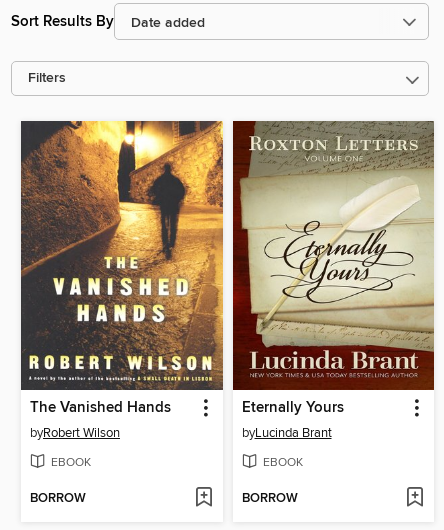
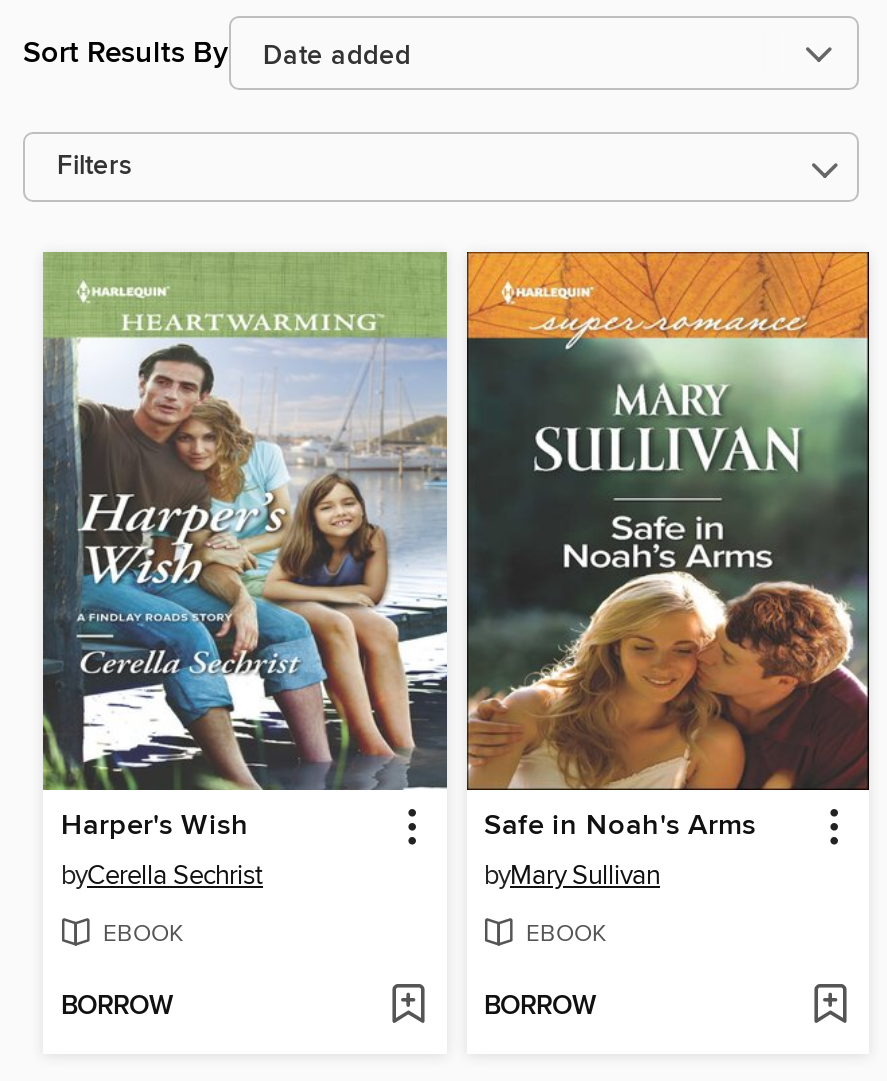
[20,120,224,441] [image] | The Vanished Hands | byRobert Wilson -> [41,250,449,891] [image] | Harper's Wish | byCerella Sechrist
[232,121,435,441] [image] | Eternally Yours | byLucinda Brant -> [465,250,871,891] [image] | Safe in Noah's Arms | byMary Sullivan

